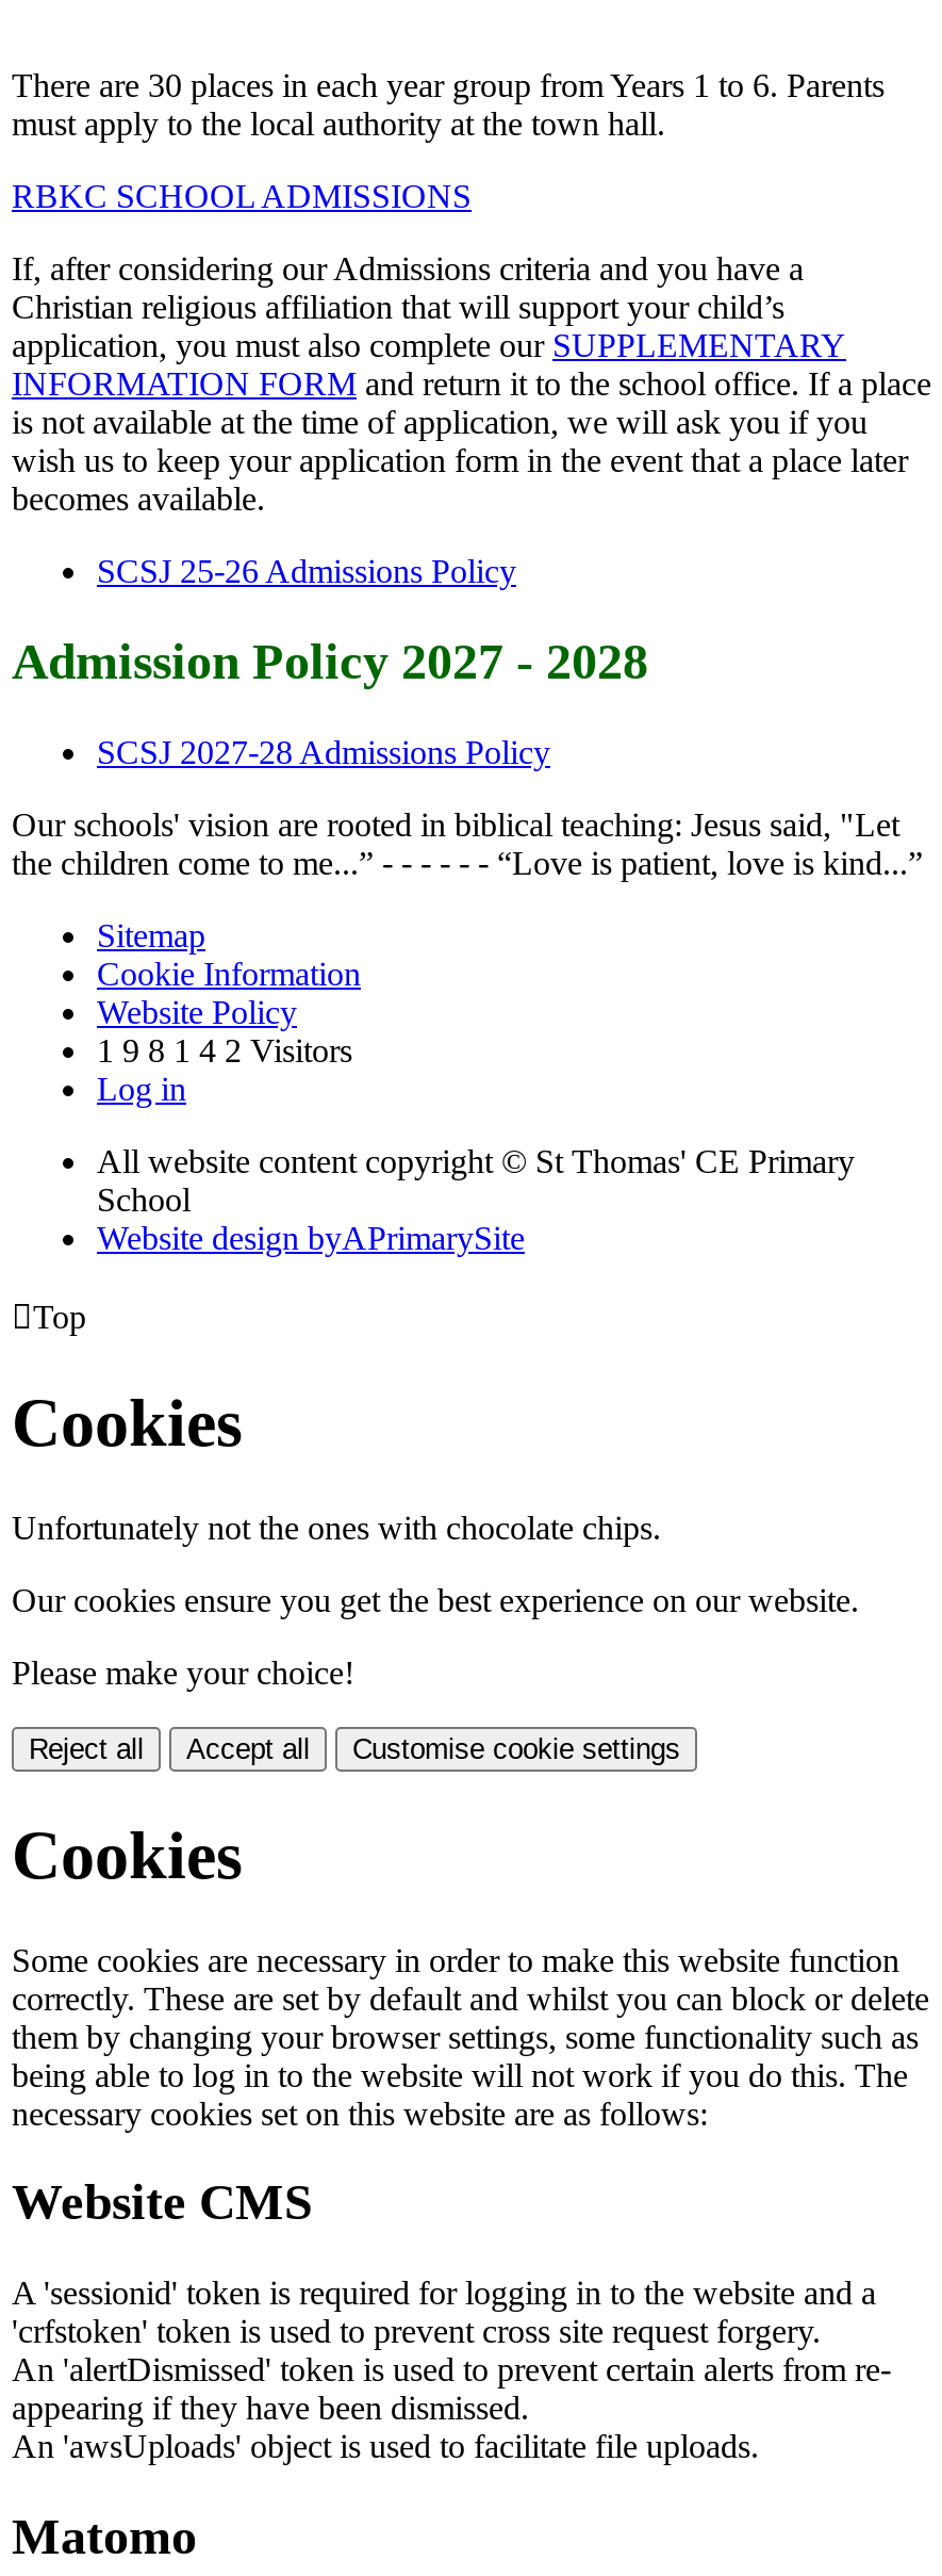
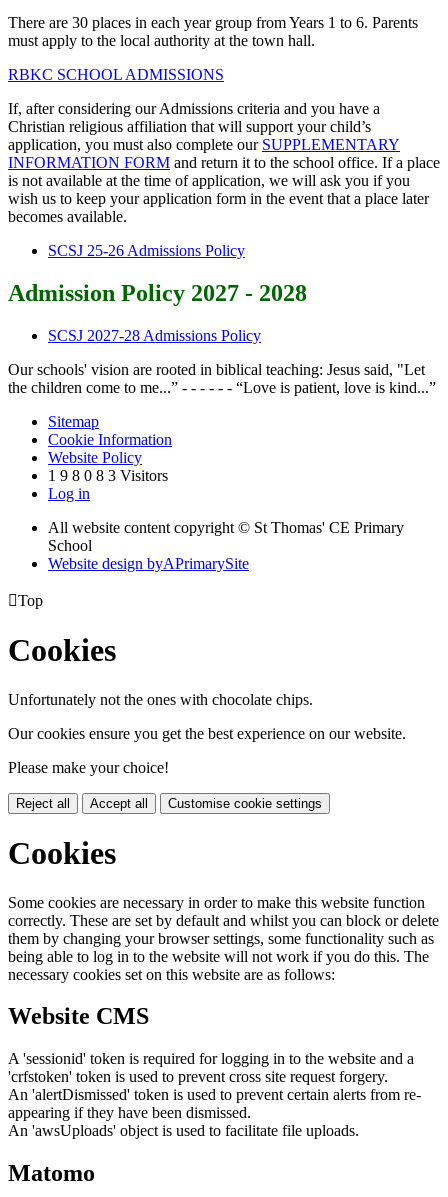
[97,1032,352,1068] 1 9 8 1 4 2 Visitors -> [48,467,168,484] 1 9 8 0 8 3 Visitors

